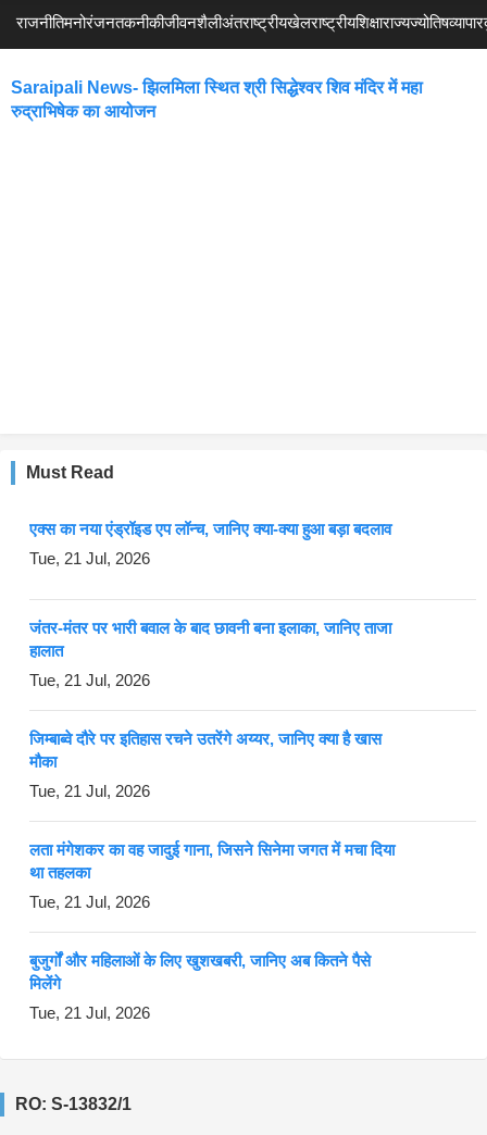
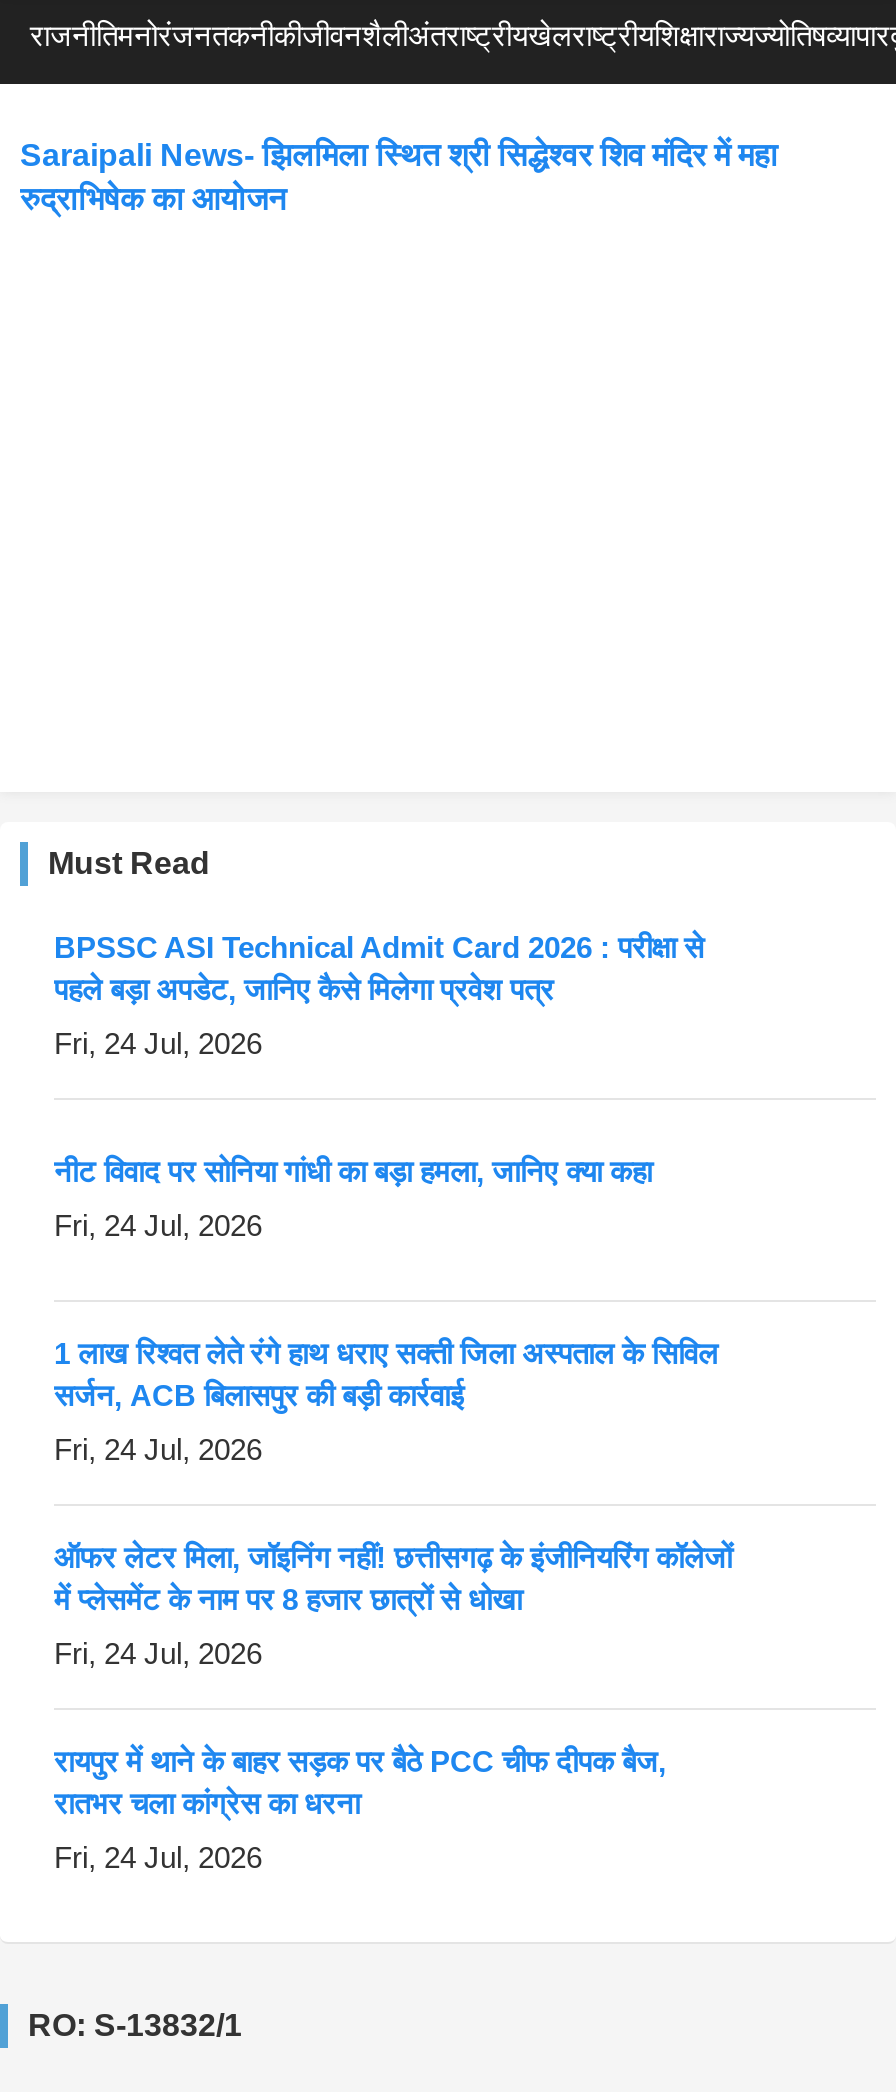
[29,520,391,538] एक्स का नया एंड्रॉइड एप लॉन्च, जानिए क्या-क्या हुआ बड़ा बदलाव -> [54,930,704,1006] BPSSC ASI Technical Admit Card 2026 : परीक्षा से | पहले बड़ा अपडेट, जानिए कैसे मिलेगा प्रवेश पत्र
[29,549,150,567] Tue, 21 Jul, 2026 -> [54,1026,262,1060] Fri, 24 Jul, 2026
[29,619,391,660] जंतर-मंतर पर भारी बवाल के बाद छावनी बना इलाका, जानिए ताजा | हालात -> [54,1154,652,1188] नीट विवाद पर सोनिया गांधी का बड़ा हमला, जानिए क्या कहा
[29,671,150,689] Tue, 21 Jul, 2026 -> [54,1208,262,1242] Fri, 24 Jul, 2026
[29,729,382,771] जिम्बाब्वे दौरे पर इतिहास रचने उतरेंगे अय्यर, जानिए क्या है खास | मौका -> [54,1336,718,1412] 1 लाख रिश्वत लेते रंगे हाथ धराए सक्ती जिला अस्पताल के सिविल | सर्जन, ACB बिलासपुर की बड़ी कार्रवाई
[29,782,150,800] Tue, 21 Jul, 2026 -> [54,1432,262,1466] Fri, 24 Jul, 2026
[29,840,395,882] लता मंगेशकर का वह जादुई गाना, जिसने सिनेमा जगत में मचा दिया | था तहलका -> [54,1540,732,1616] ऑफर लेटर मिला, जॉइनिंग नहीं! छत्तीसगढ़ के इंजीनियरिंग कॉलेजों | में प्लेसमेंट के नाम पर 8 हजार छात्रों से धोखा
[29,893,150,911] Tue, 21 Jul, 2026 -> [54,1636,262,1670] Fri, 24 Jul, 2026
[29,951,371,993] बुजुर्गों और महिलाओं के लिए खुशखबरी, जानिए अब कितने पैसे | मिलेंगे -> [54,1744,666,1820] रायपुर में थाने के बाहर सड़क पर बैठे PCC चीफ दीपक बैज, | रातभर चला कांग्रेस का धरना
[29,1003,150,1022] Tue, 21 Jul, 2026 -> [54,1840,262,1874] Fri, 24 Jul, 2026

